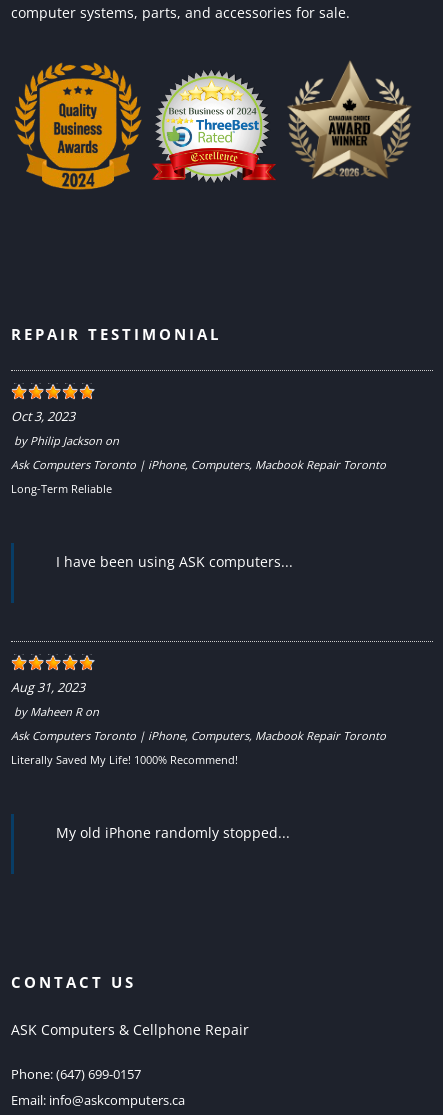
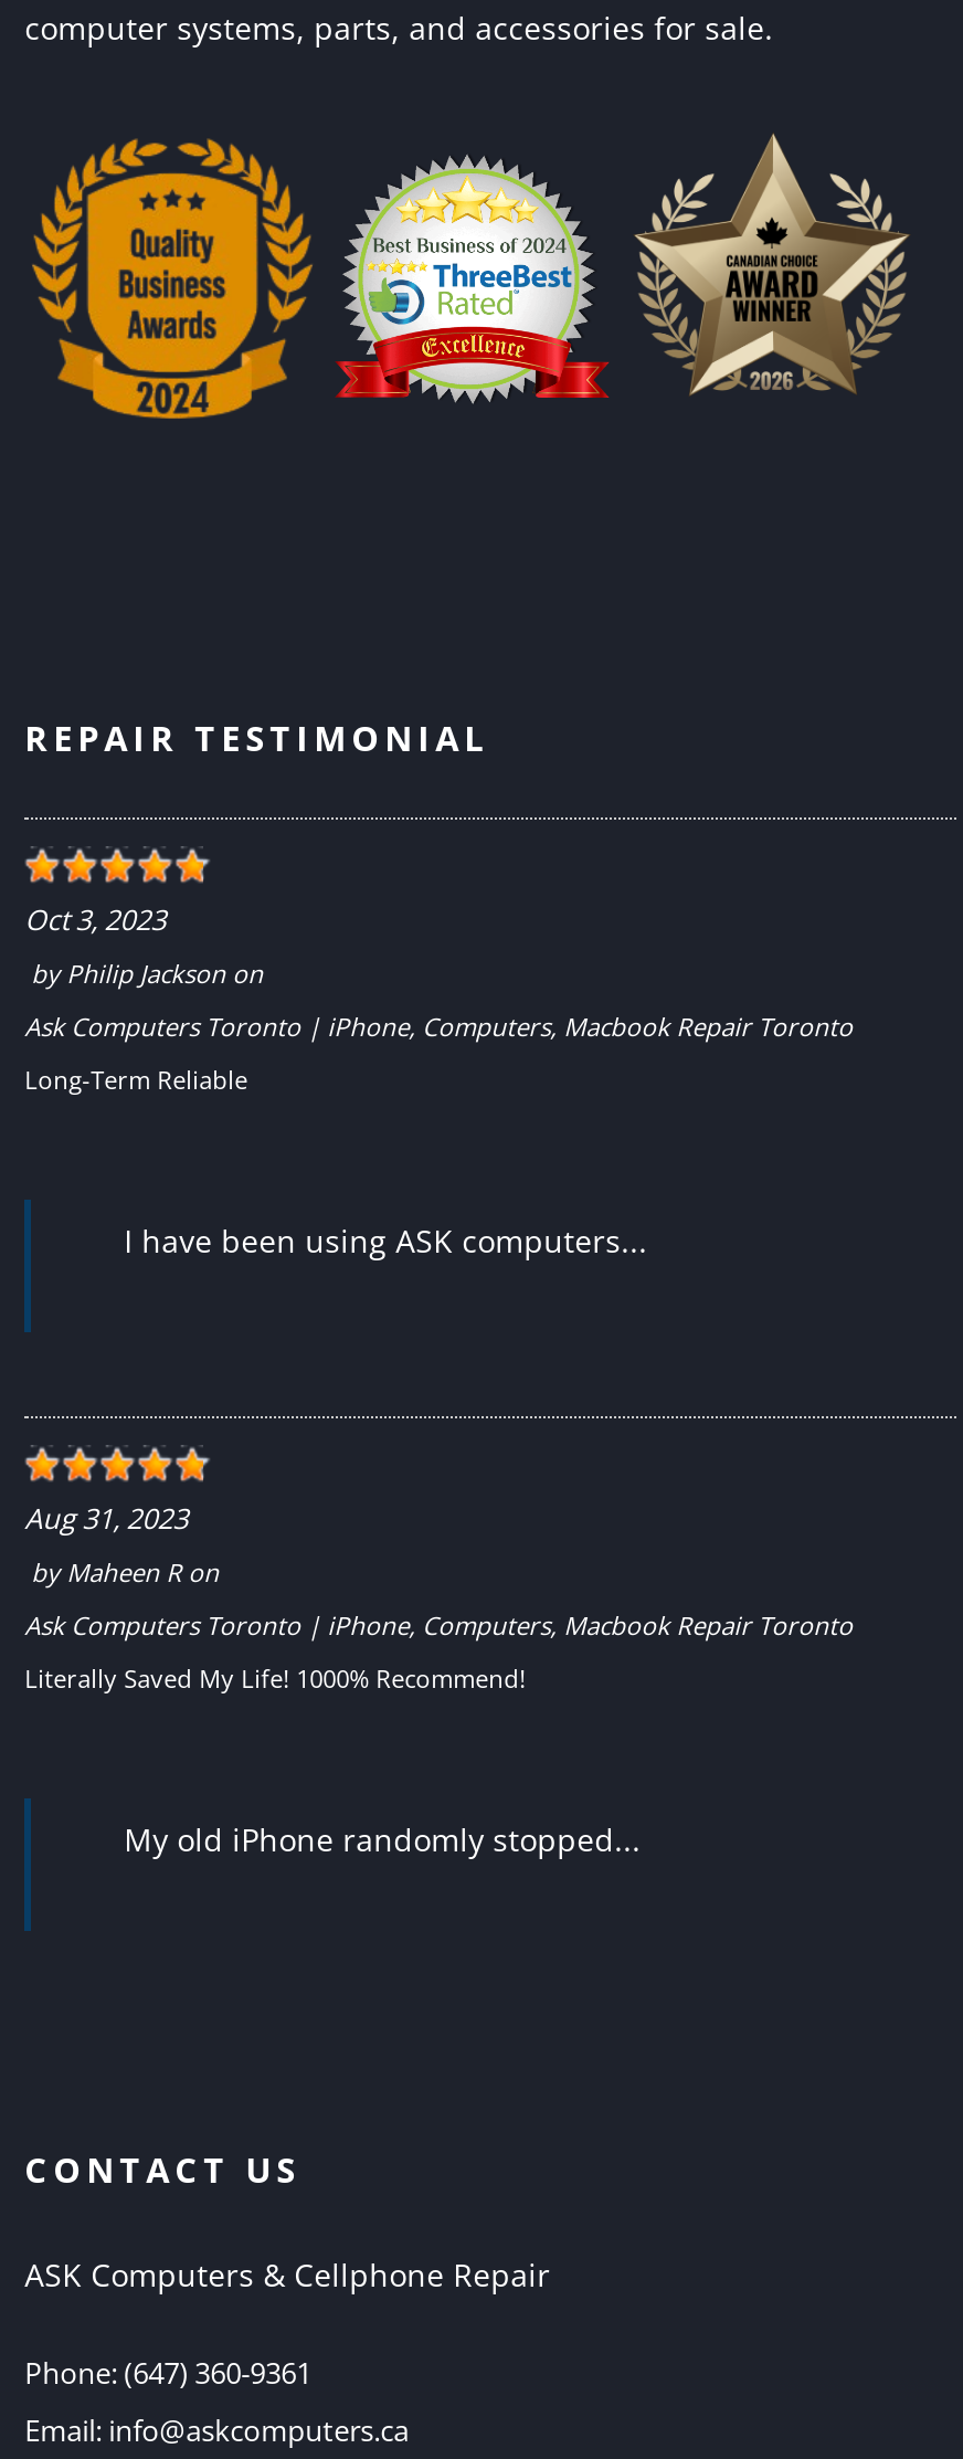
[11,1065,141,1083] Phone: (647) 699-0157 -> [25,2352,312,2392] Phone: (647) 360-9361

